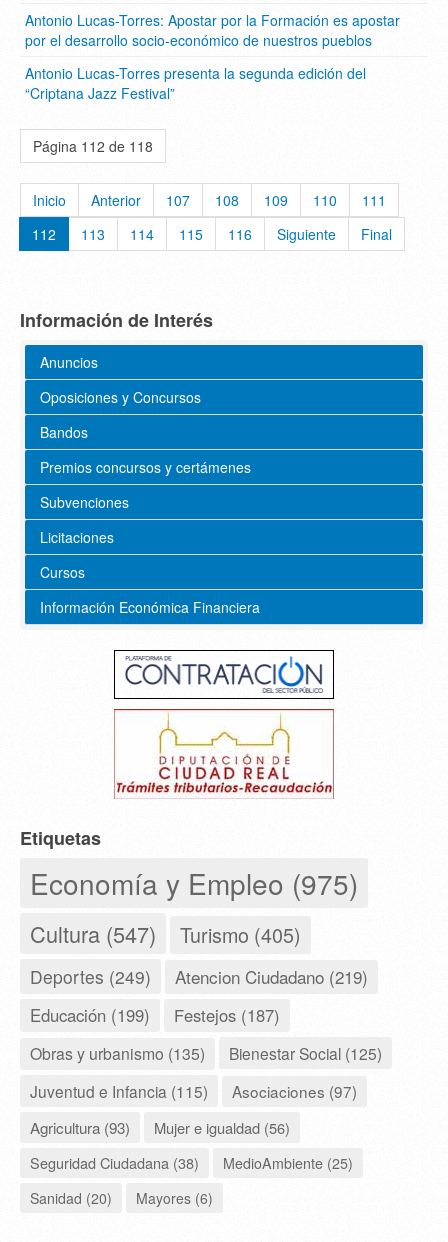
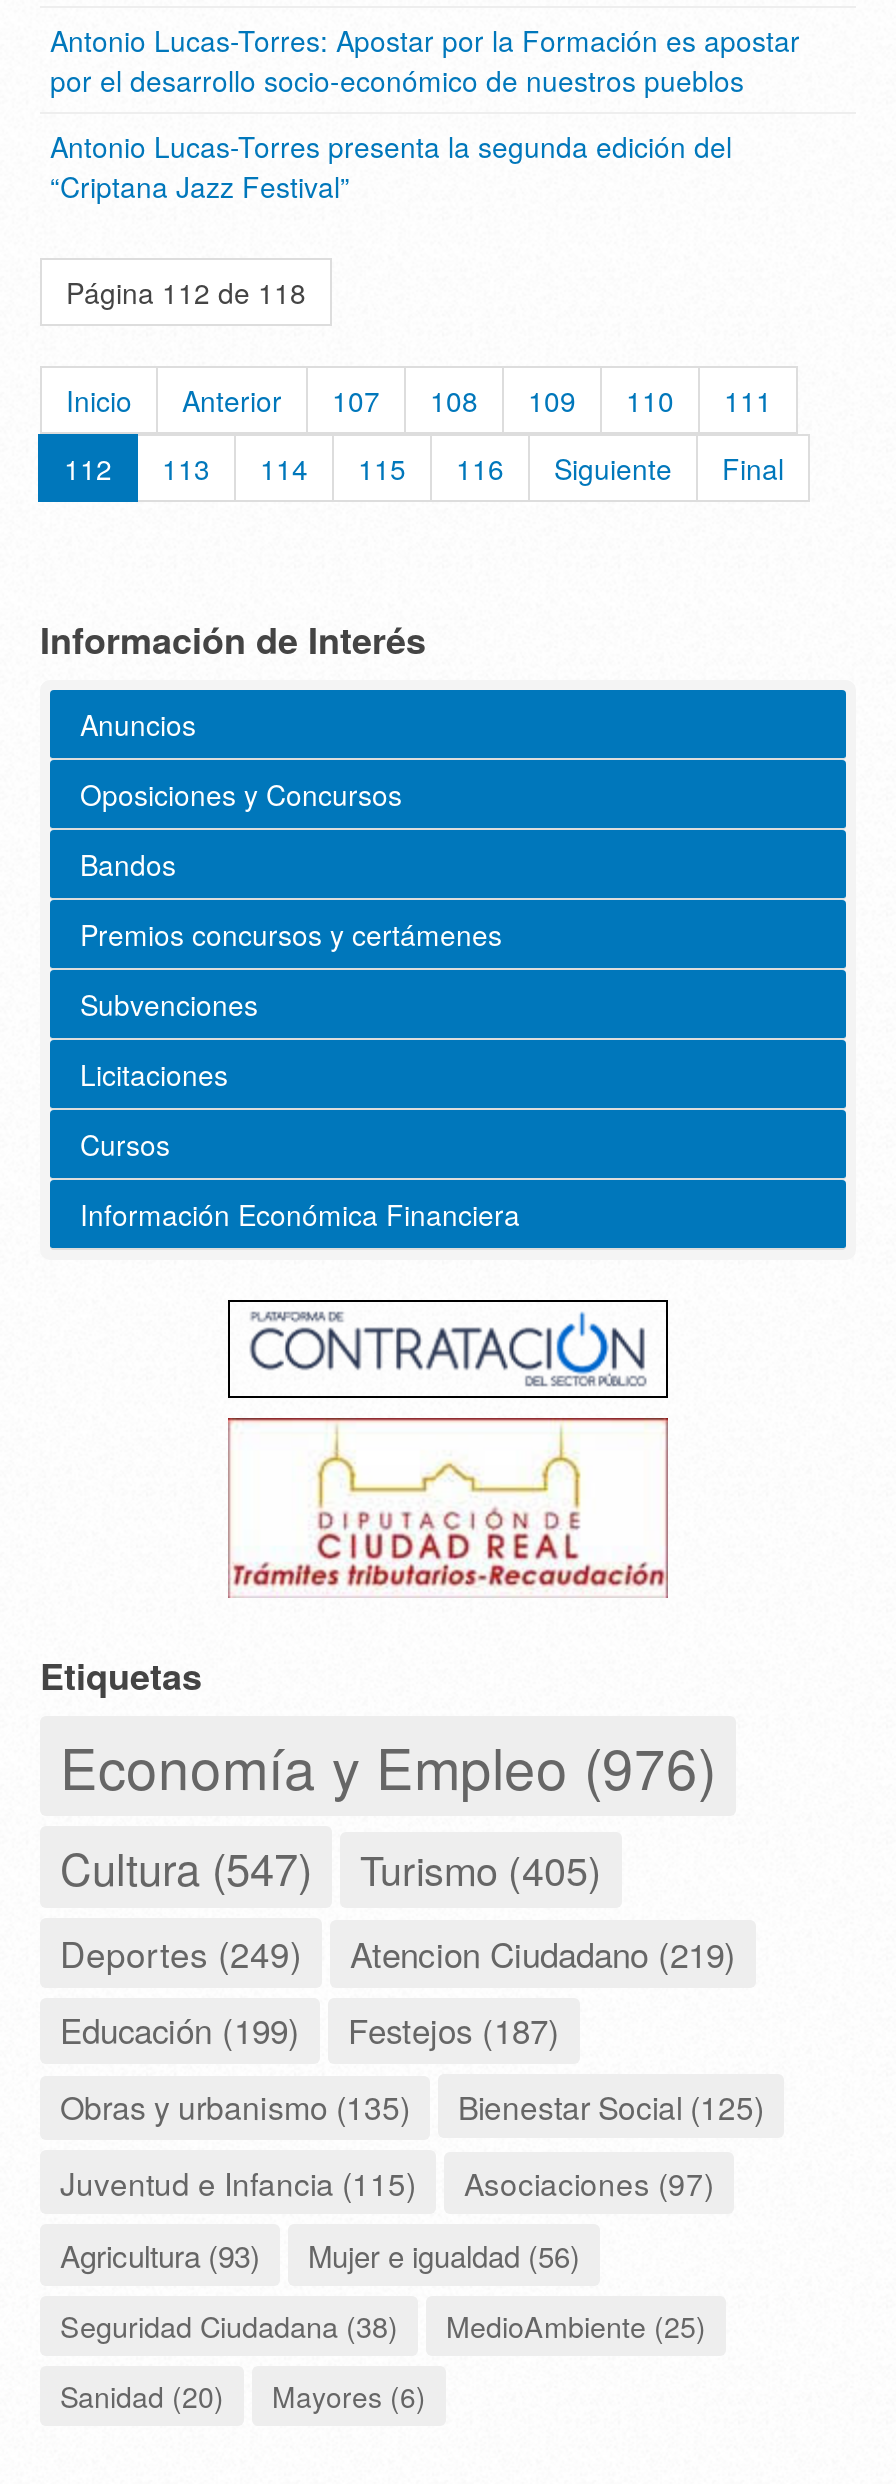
[30,863,358,903] Economía y Empleo (975) -> [60,1726,716,1806] Economía y Empleo (976)

